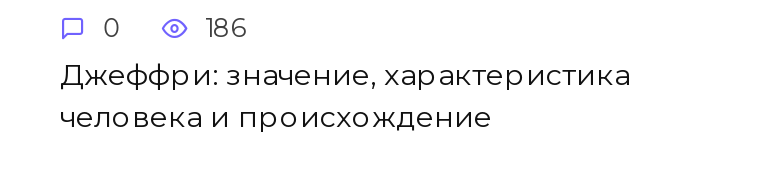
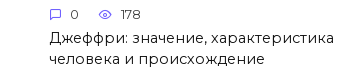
[205,13,247,43] 186 -> [121,7,141,22] 178

